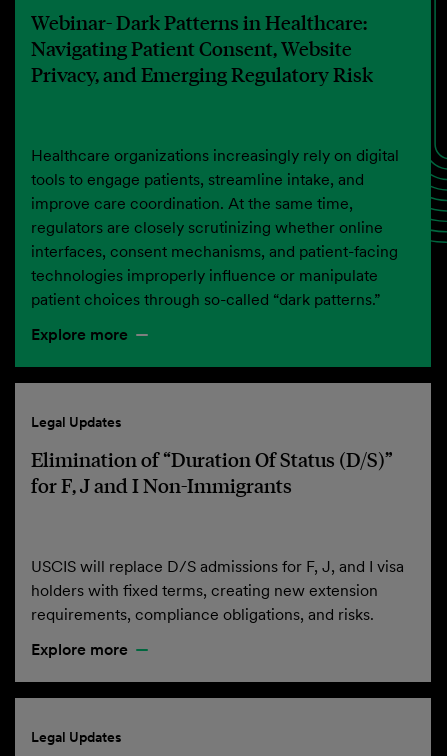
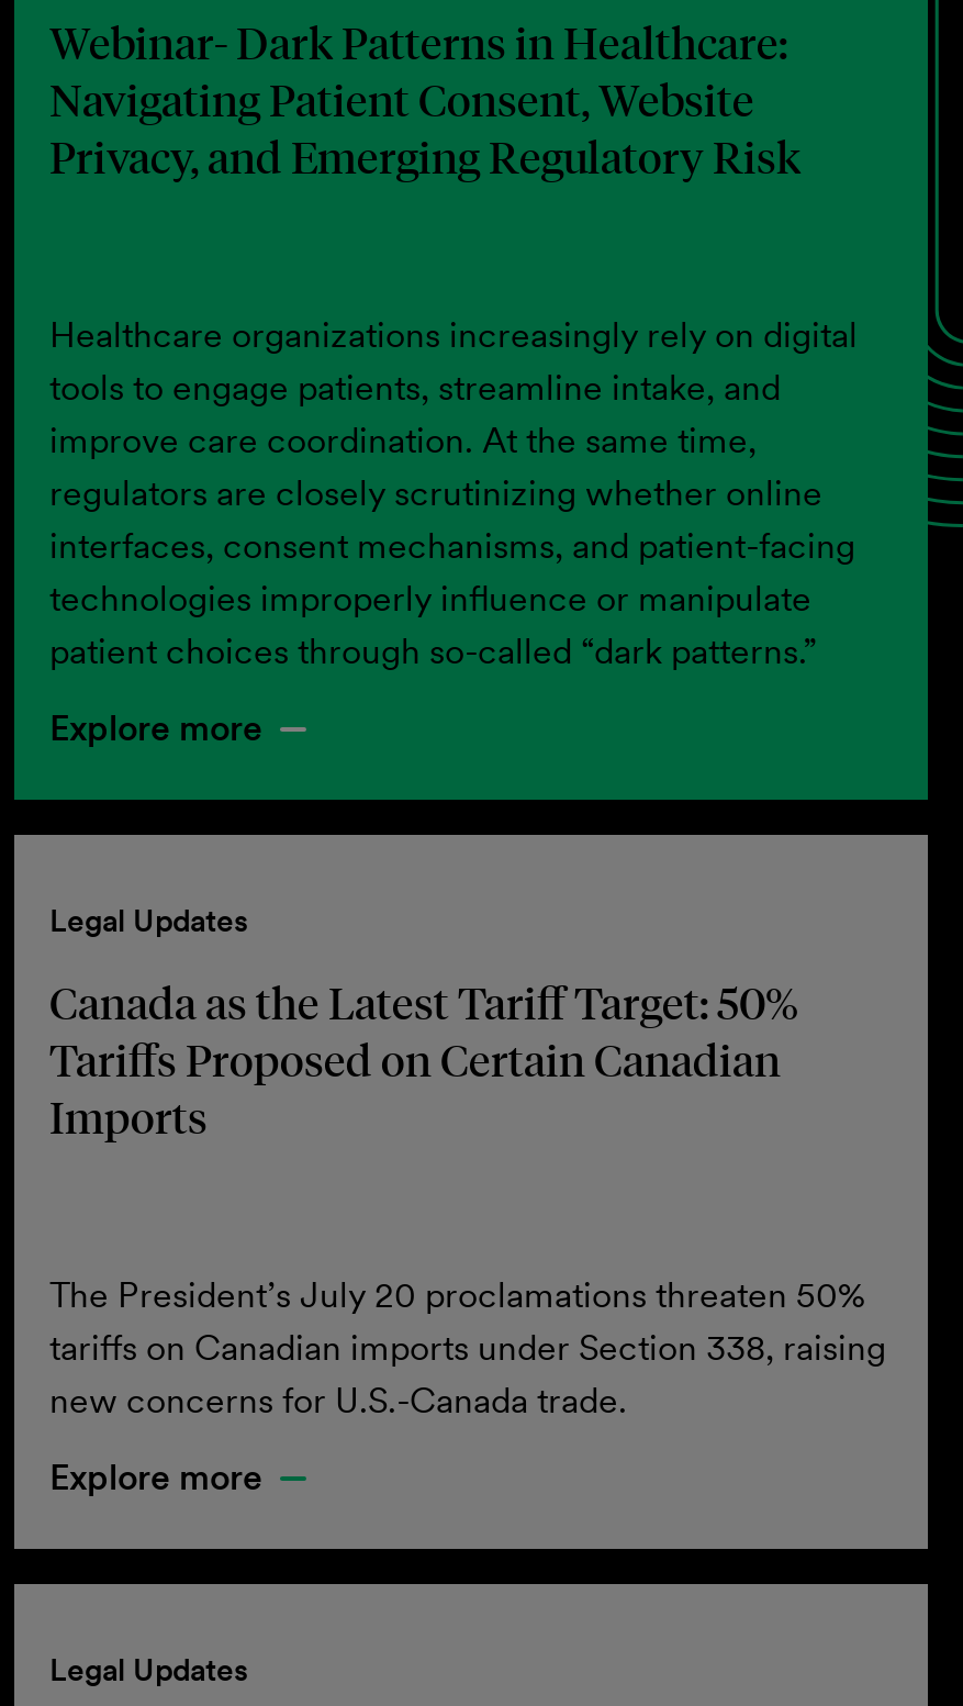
[31,446,393,498] Elimination of “Duration Of Status (D/S)” | for F, J and I Non-Immigrants -> [49,973,798,1145] Canada as the Latest Tariff Target: 50% | Tariffs Proposed on Certain Canadian | Imports
[31,556,404,624] USCIS will replace D/S admissions for F, J, and I visa | holders with fixed terms, creating new extension | requirements, compliance obligations, and risks. -> [49,1272,886,1421] The President’s July 20 proclamations threaten 50% | tariffs on Canadian imports under Section 338, raising | new concerns for U.S.-Canada trade.

